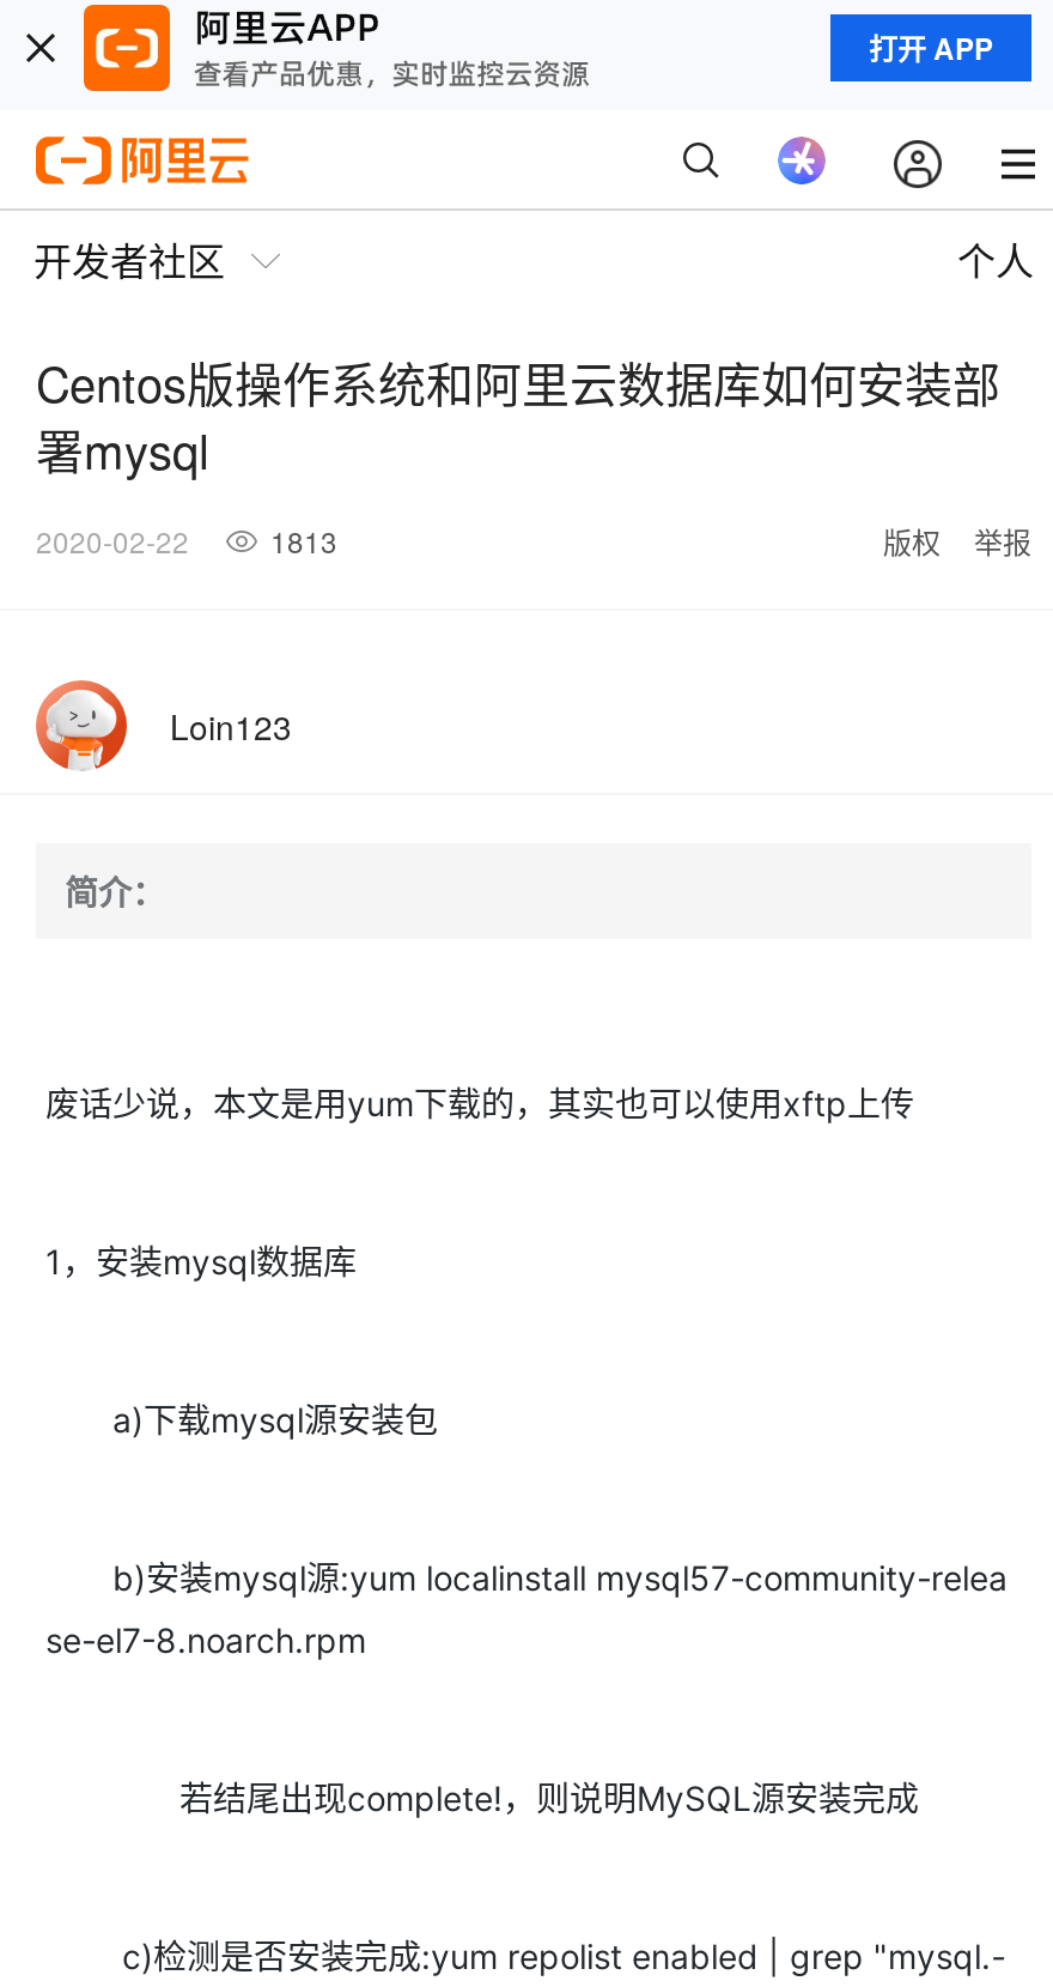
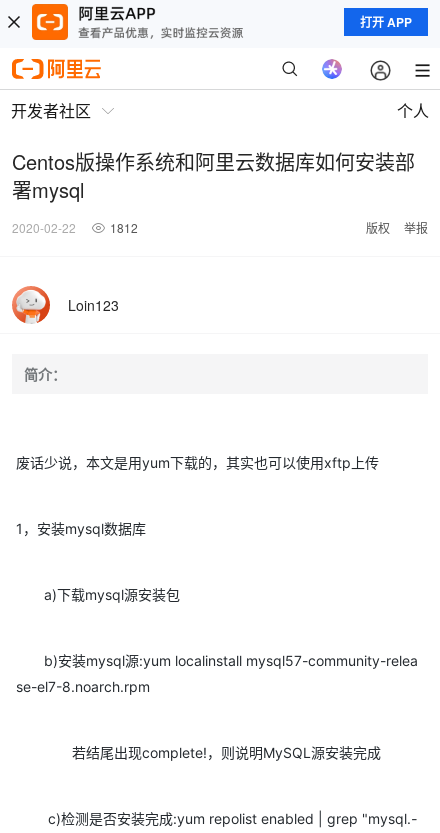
[36,520,337,561] 2020-02-22 1813 -> [12,219,138,236] 2020-02-22 1812

